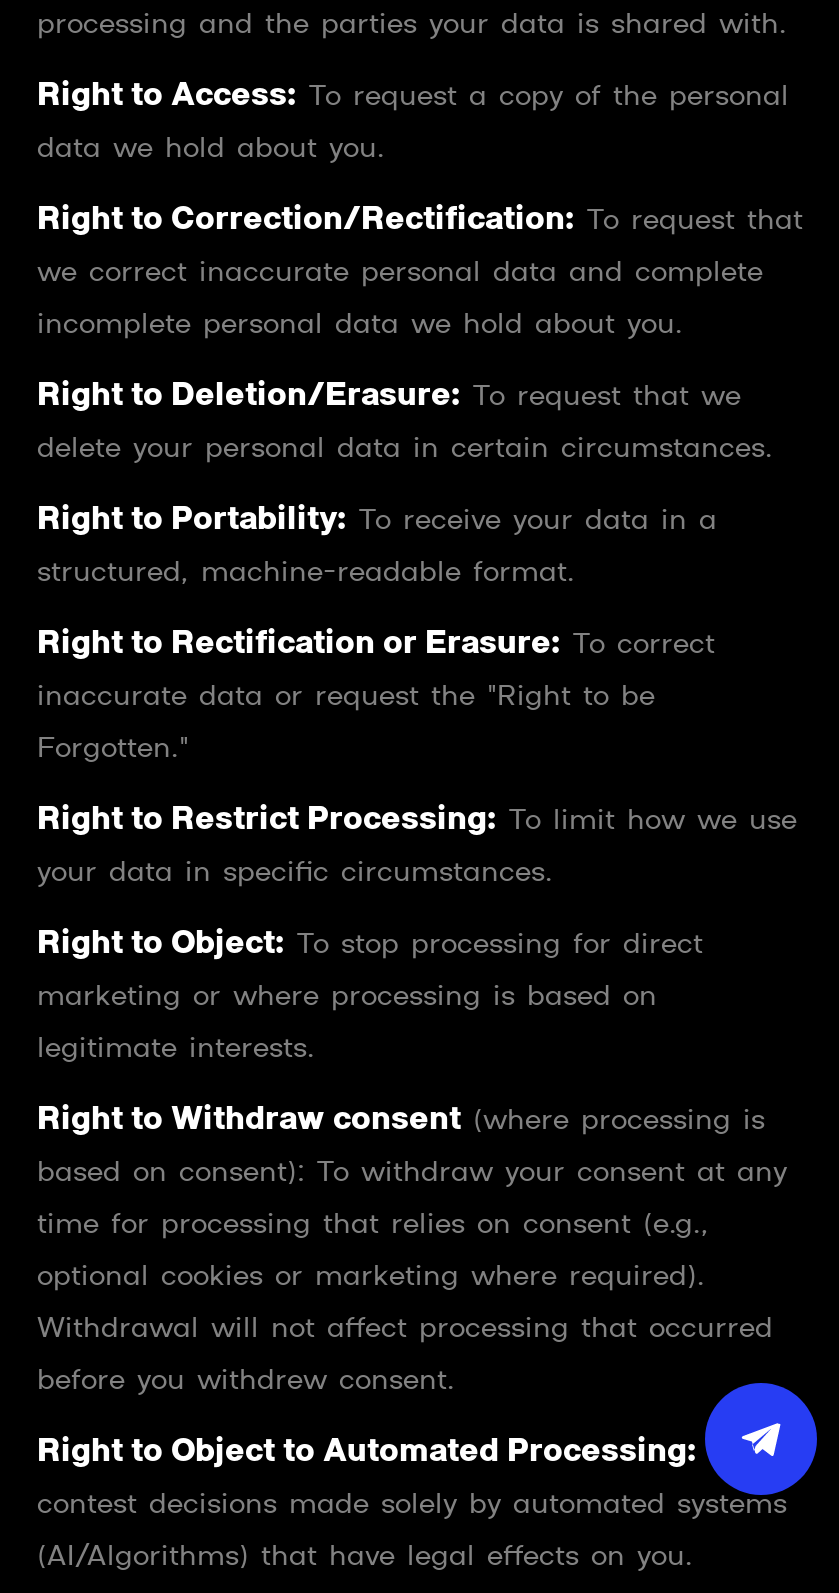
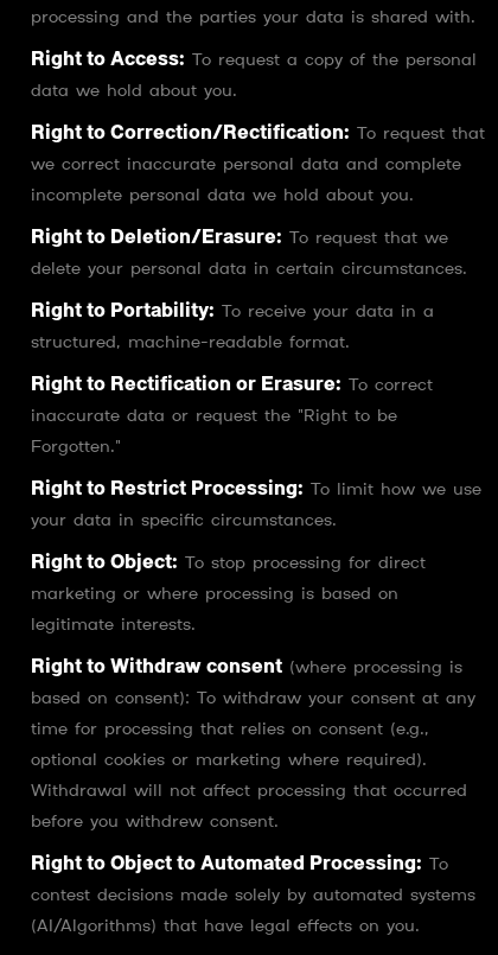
[703,1381,819,1485] [image] -> none

